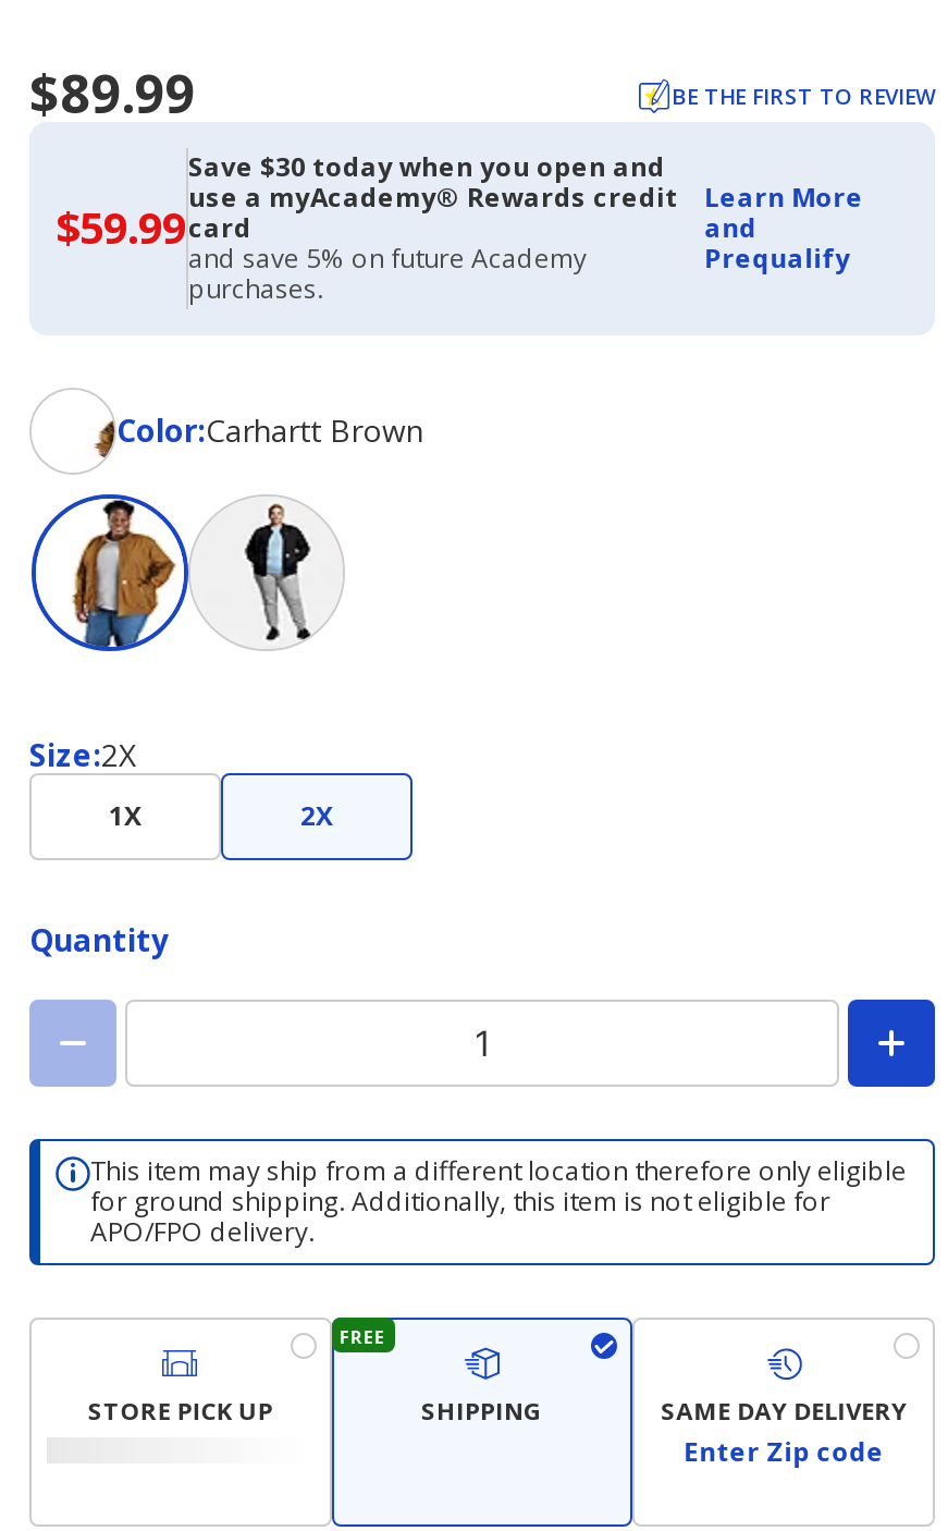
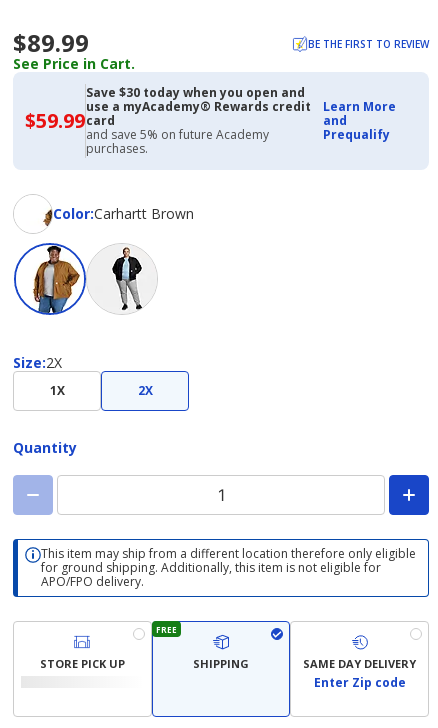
none -> [13,54,135,73] See Price in Cart.

